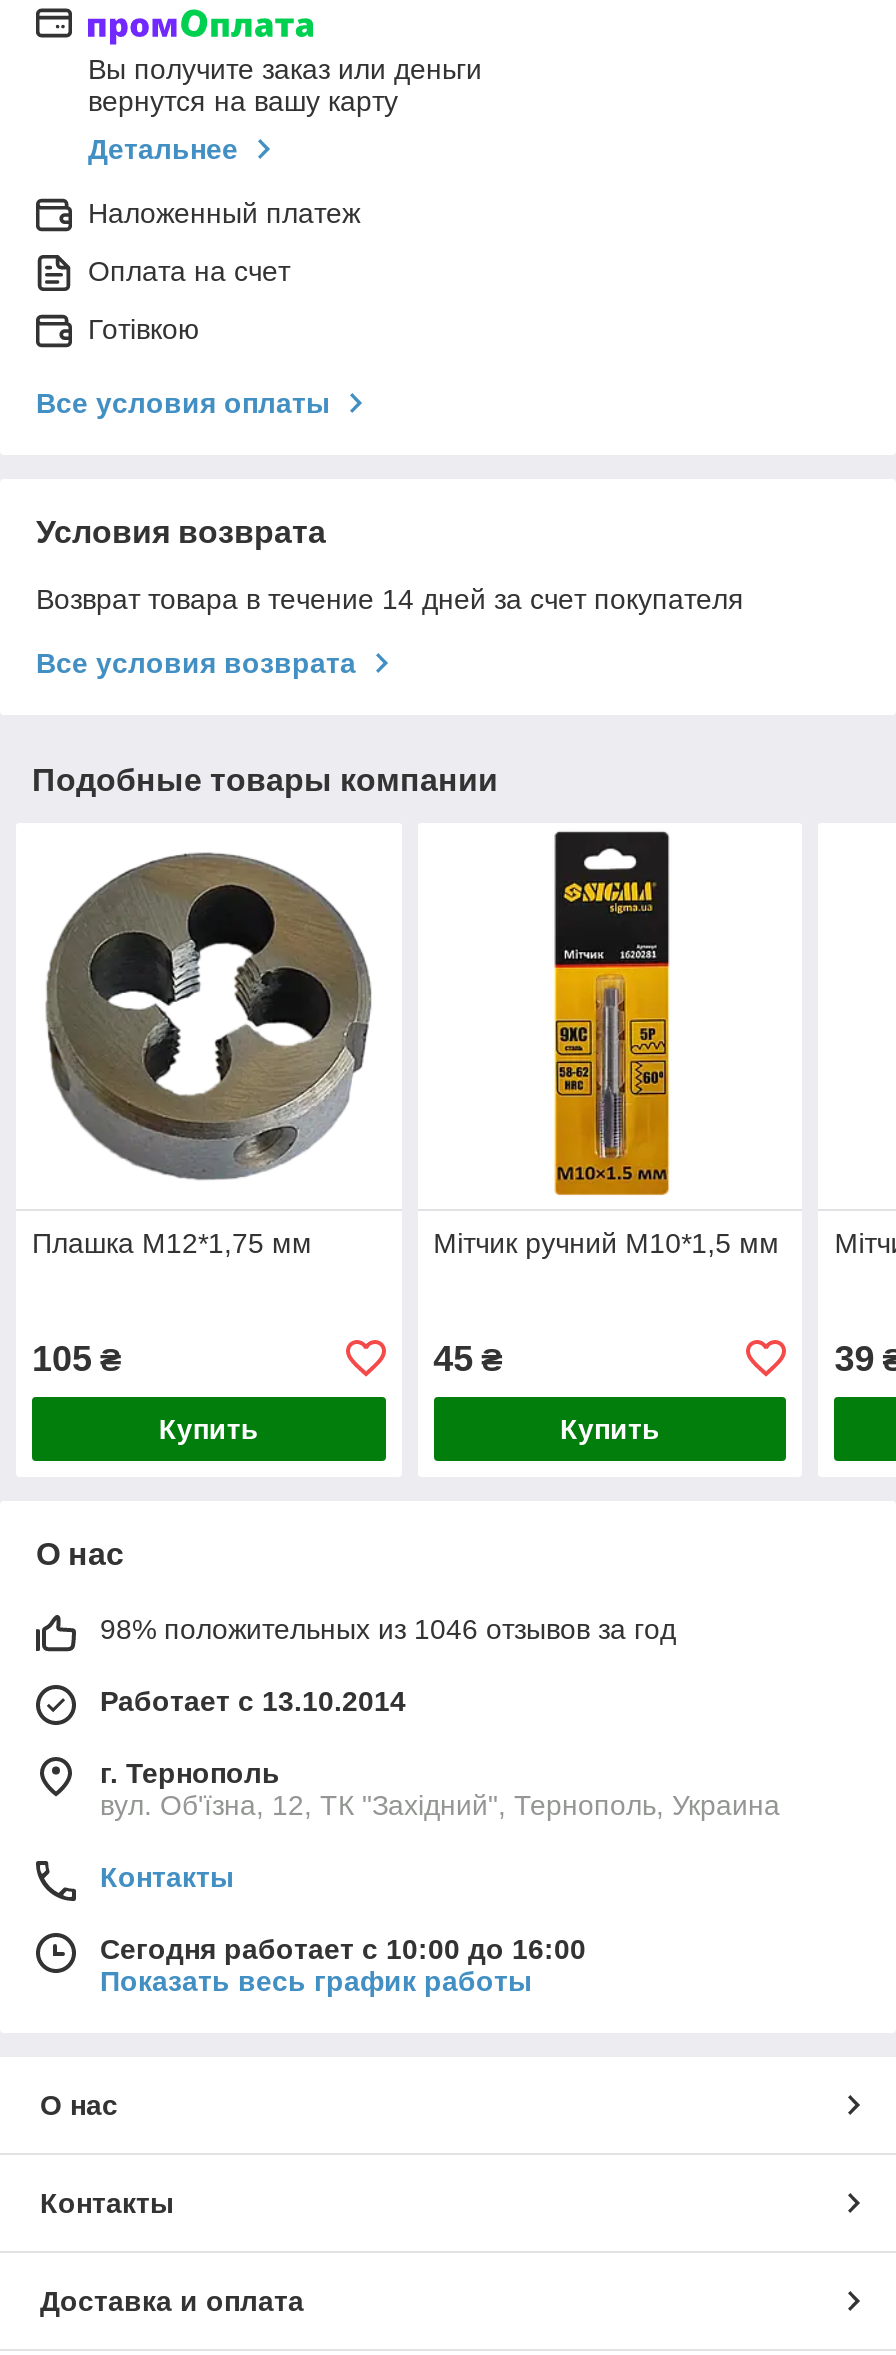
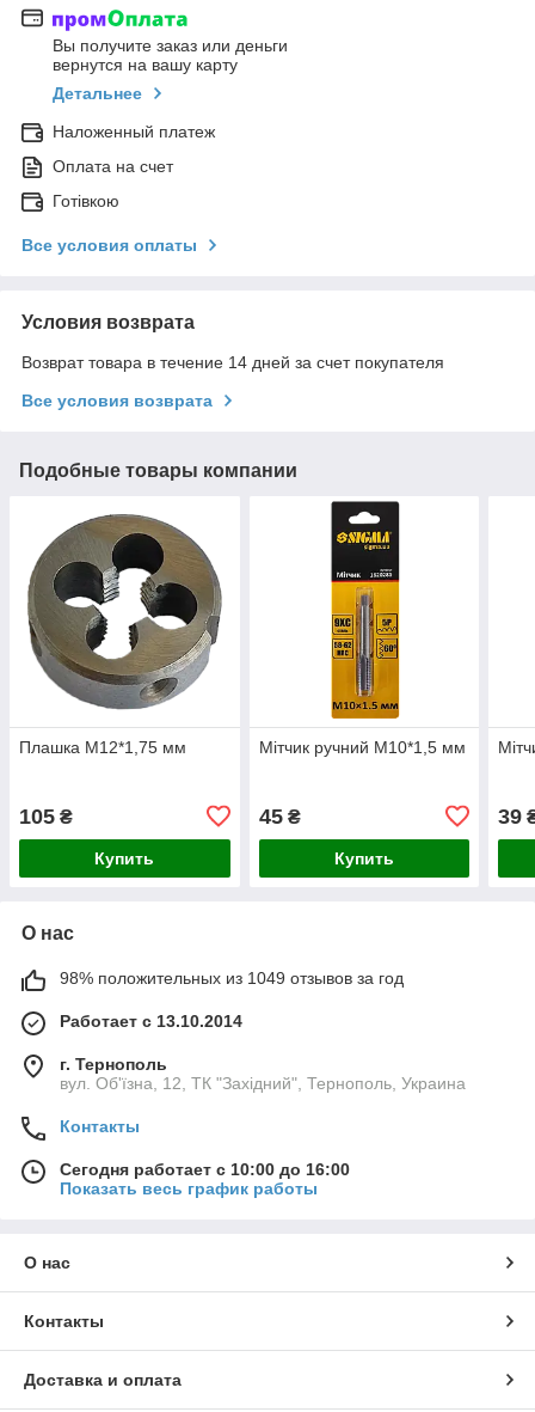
[100,1613,676,1645] 98% положительных из 1046 отзывов за год -> [60,968,404,987] 98% положительных из 1049 отзывов за год

